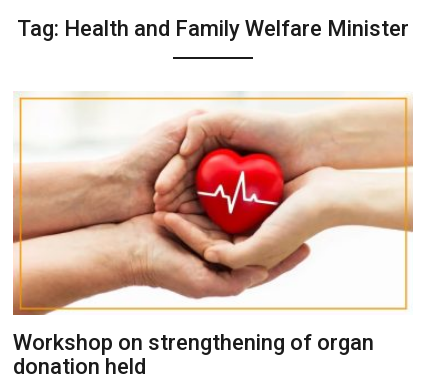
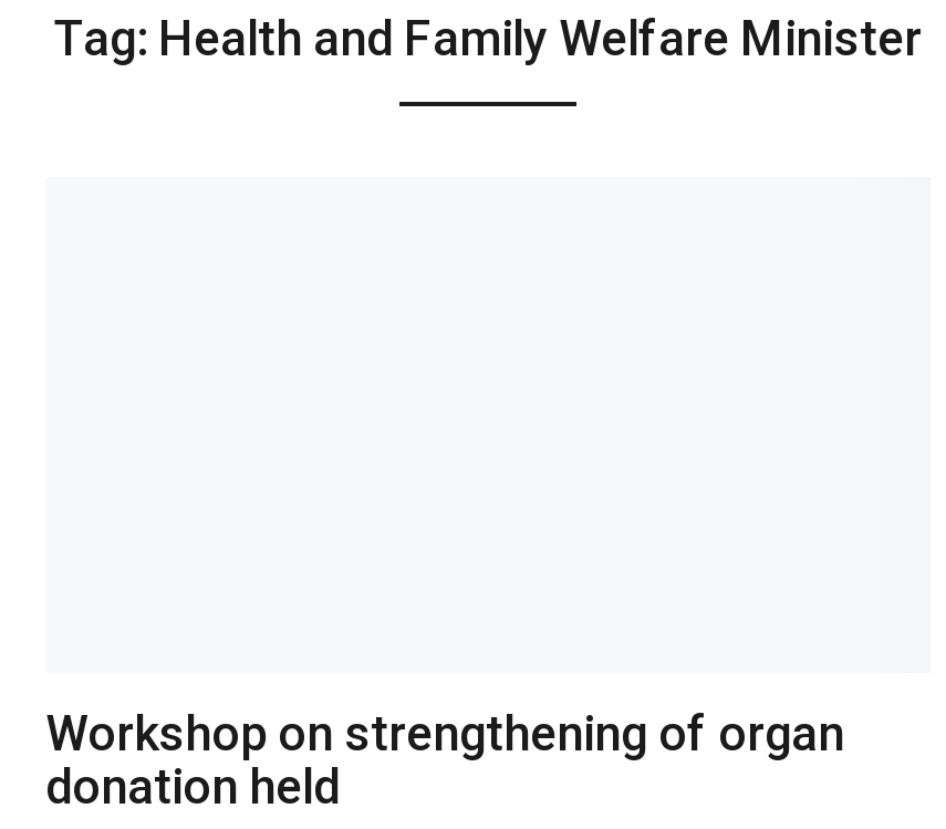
[12,92,414,316] [image] -> none

